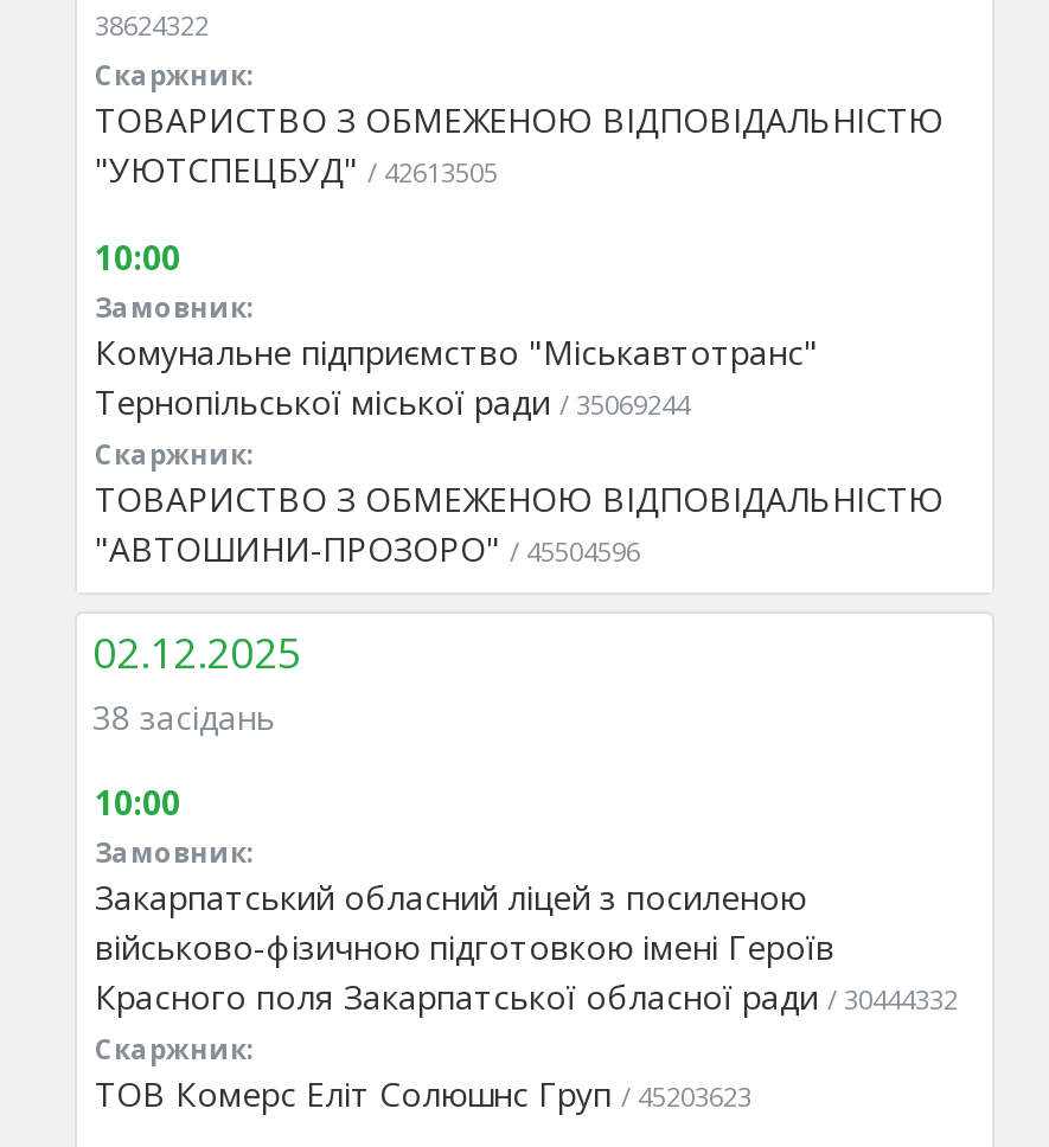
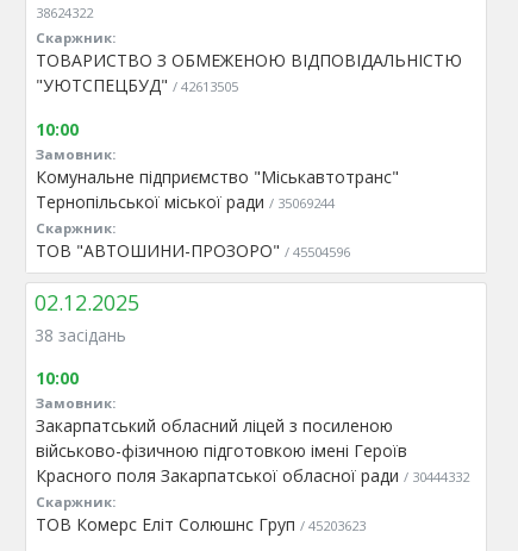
[95,475,944,570] ТОВАРИСТВО З ОБМЕЖЕНОЮ ВІДПОВІДАЛЬНІСТЮ | "АВТОШИНИ-ПРОЗОРО" / 45504596 -> [35,239,350,261] ТОВ "АВТОШИНИ-ПРОЗОРО" / 45504596

